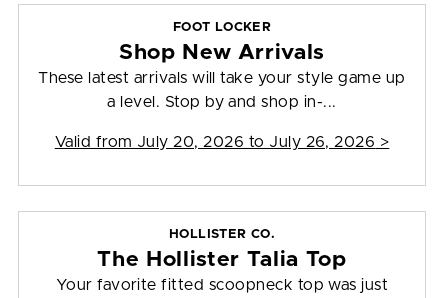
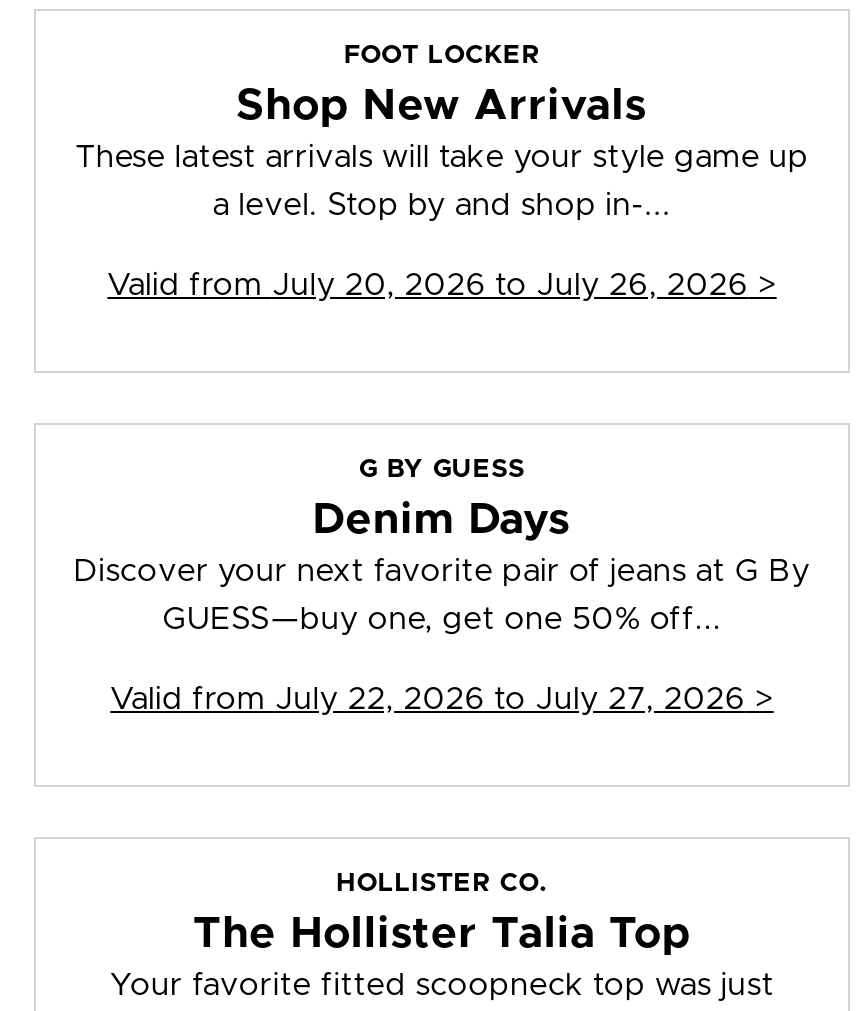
none -> [73,457,811,715] G BY GUESS | Denim Days | Discover your next favorite pair of jeans at G By | GUESS—buy one, get one 50% off... | Valid from July 22, 2026 to July 27, 2026 >

